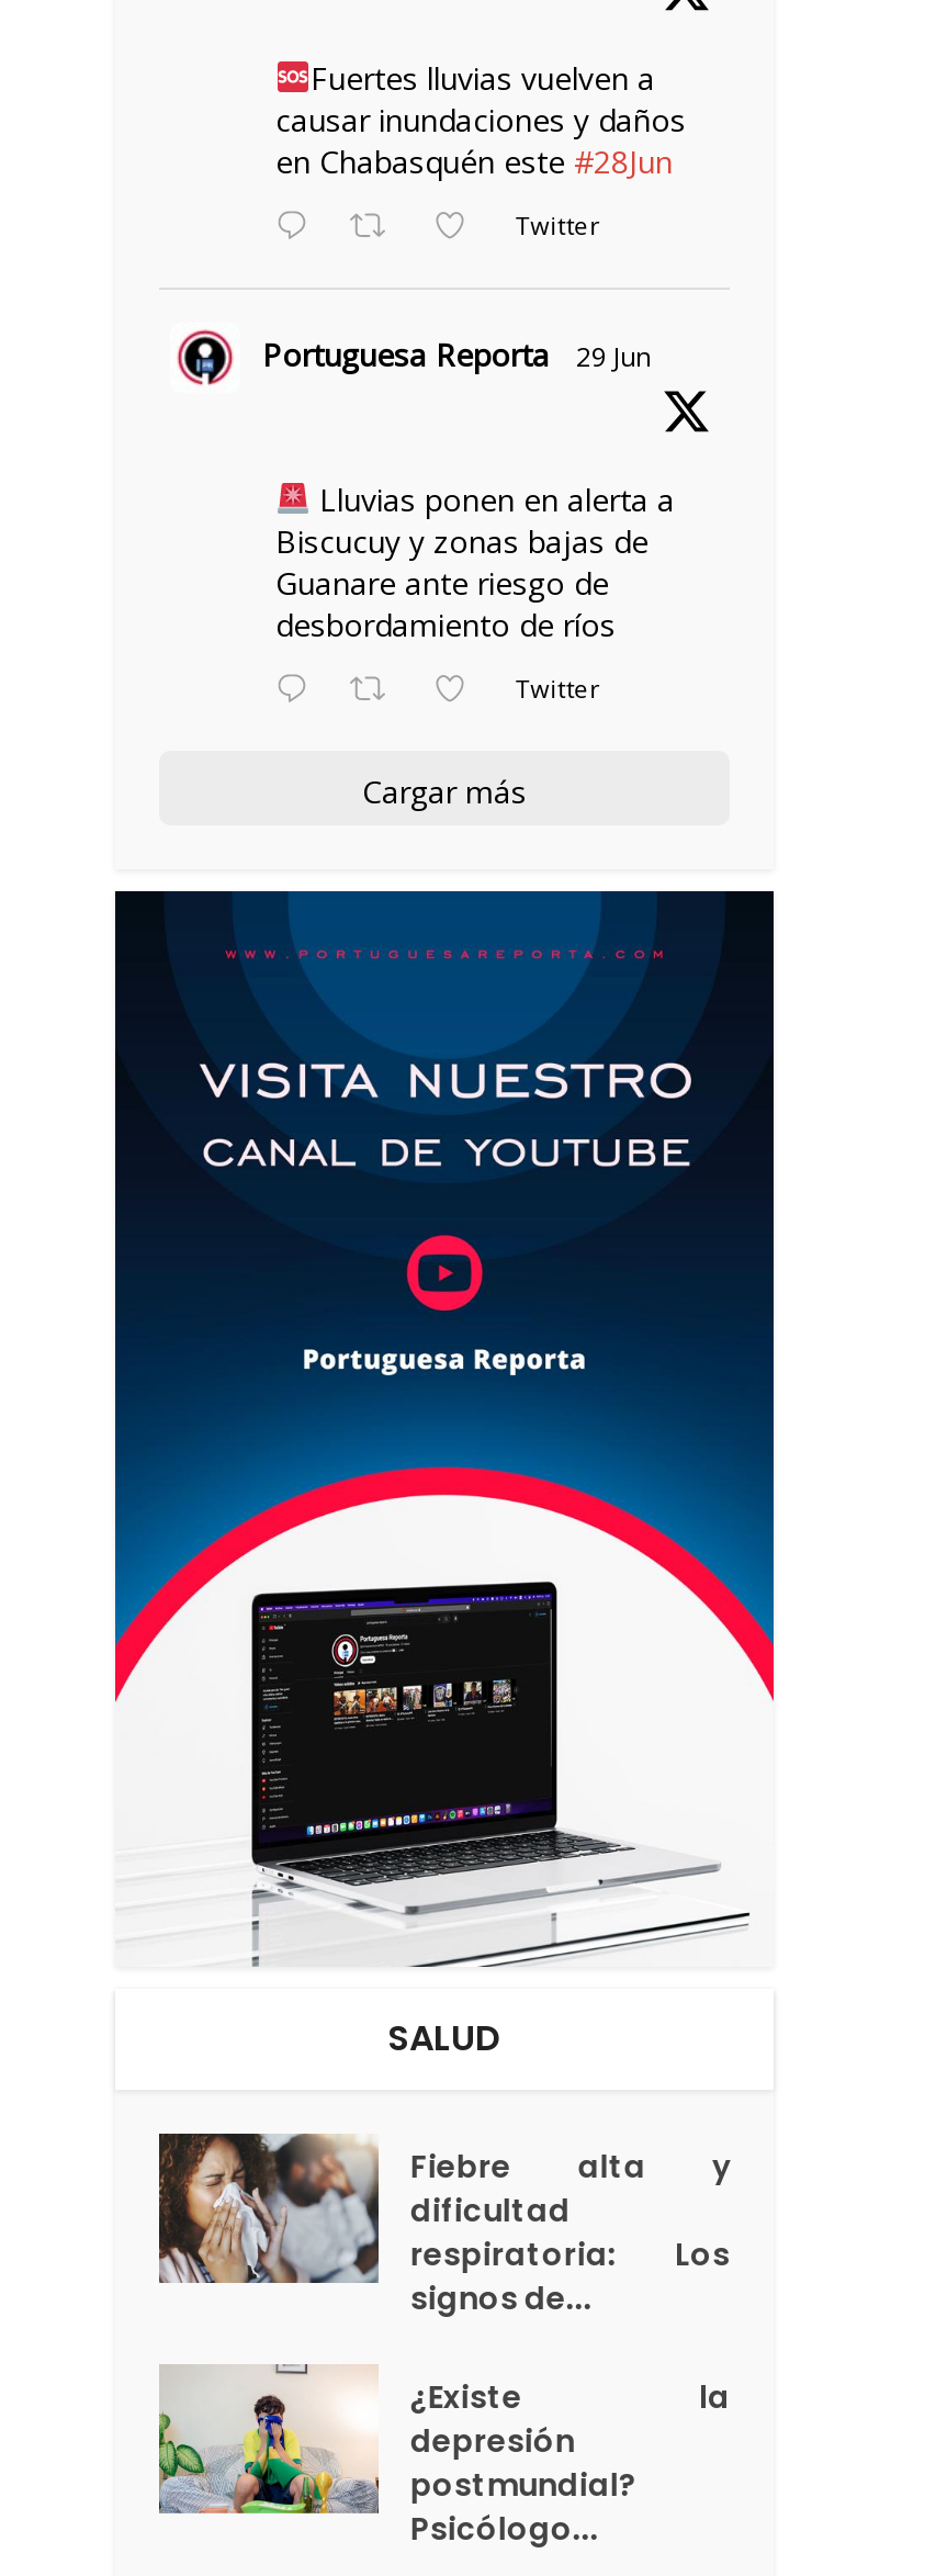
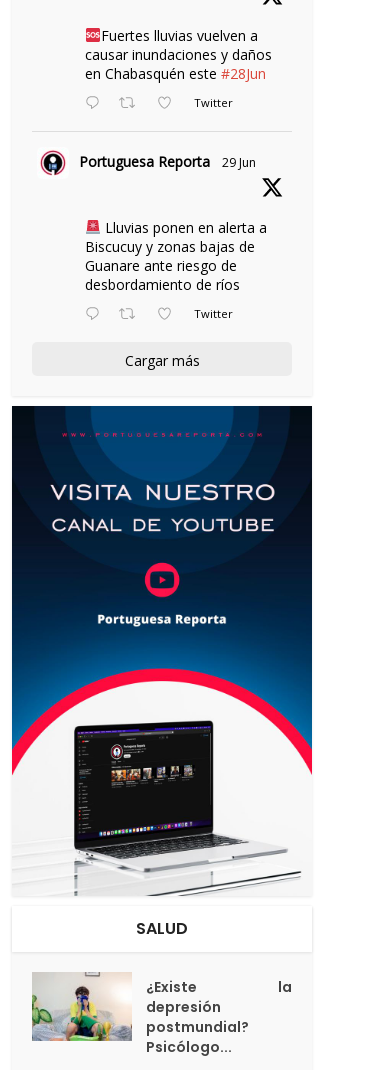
[157,2131,730,2320] [image] | Fiebre alta y | dificultad | respiratoria: Los | signos de... -> none

